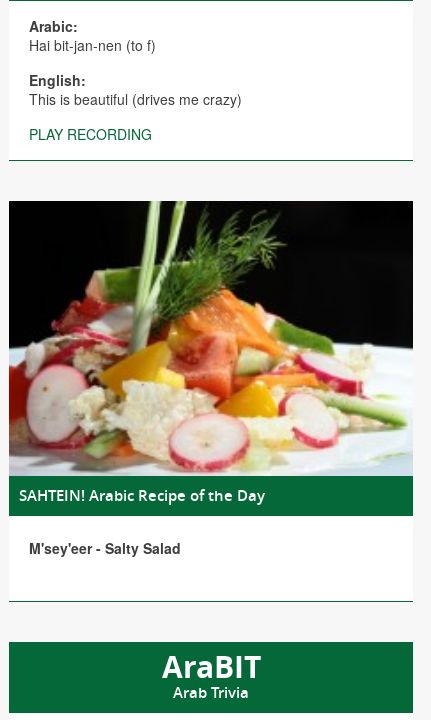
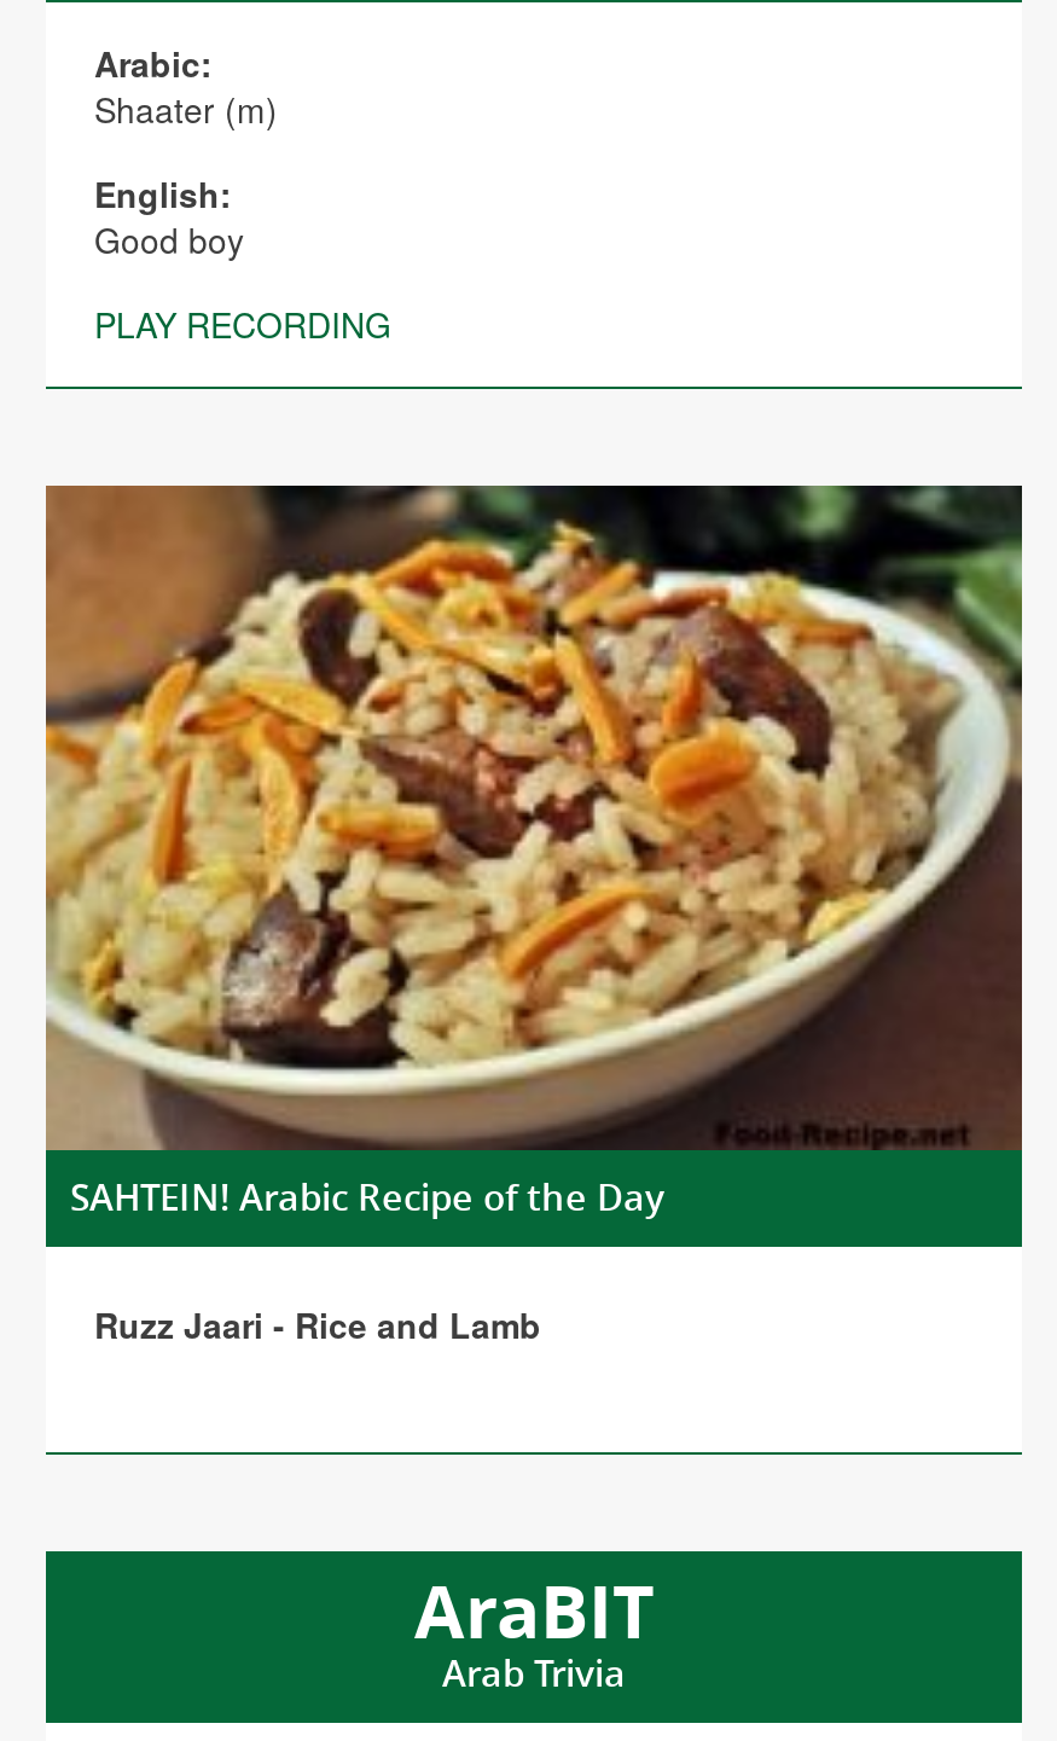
[29,35,156,55] Hai bit-jan-nen (to f) -> [94,86,278,134] Shaater (m)
[29,89,242,109] This is beautiful (drives me crazy) -> [94,216,244,264] Good boy
[8,200,414,477] [image] -> [43,483,1024,1153] [image]
[29,538,181,558] M'sey'eer - Salty Salad -> [94,1300,541,1348] Ruzz Jaari - Rice and Lamb

